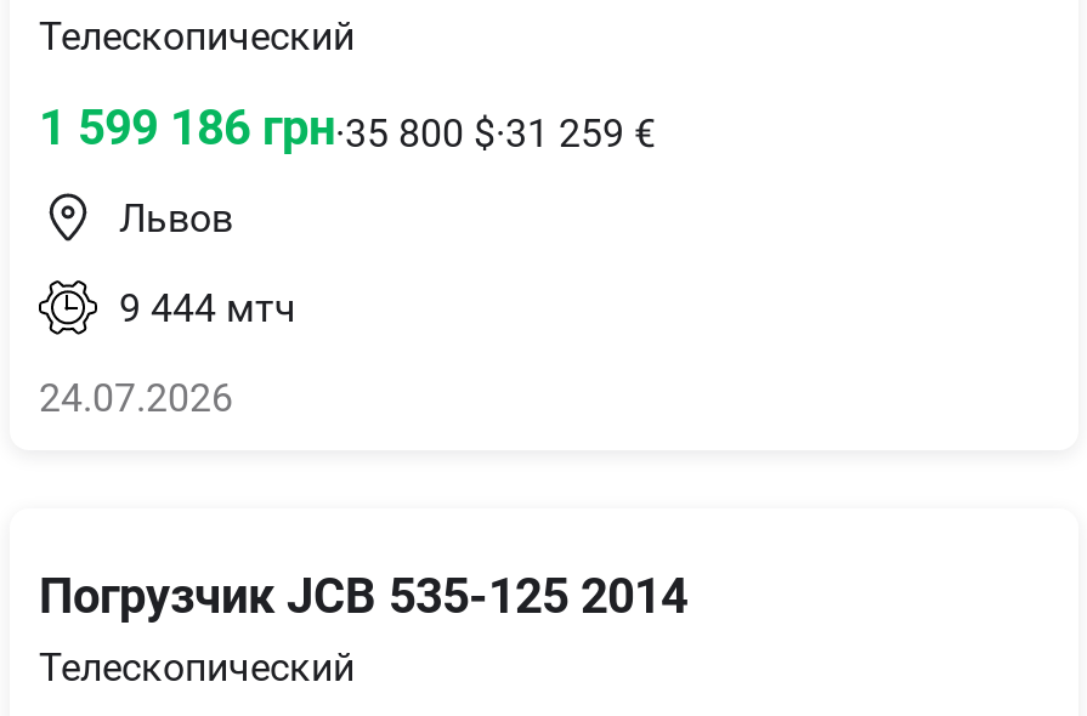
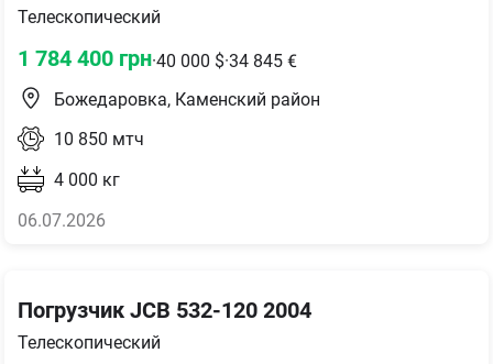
[39,99,687,624] 1 599 186 грн·35 800 $·31 259 € | Львов | 9 444 мтч | 24.07.2026 | Погрузчик JCB 535-125 2014 -> [18,45,320,323] 1 784 400 грн·40 000 $·34 845 € | Божедаровка, Каменский район | 10 850 мтч | 4 000 кг | 06.07.2026 | Погрузчик JCB 532-120 2004

